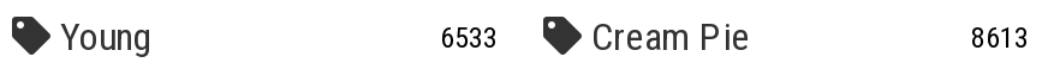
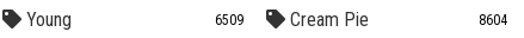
[440,21,498,54] 6533 -> [215,12,243,28] 6509
[971,21,1029,54] 8613 -> [479,12,507,28] 8604

